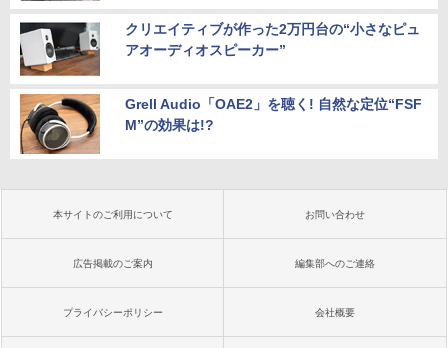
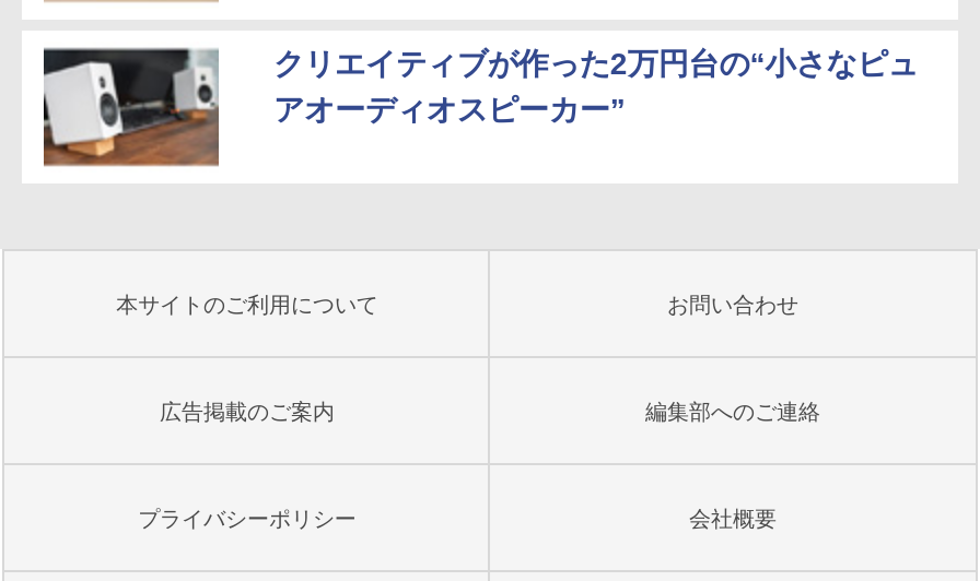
[19,93,422,155] [image] | Grell Audio「OAE2」を聴く! 自然な定位“FSF | M”の効果は!? -> none

